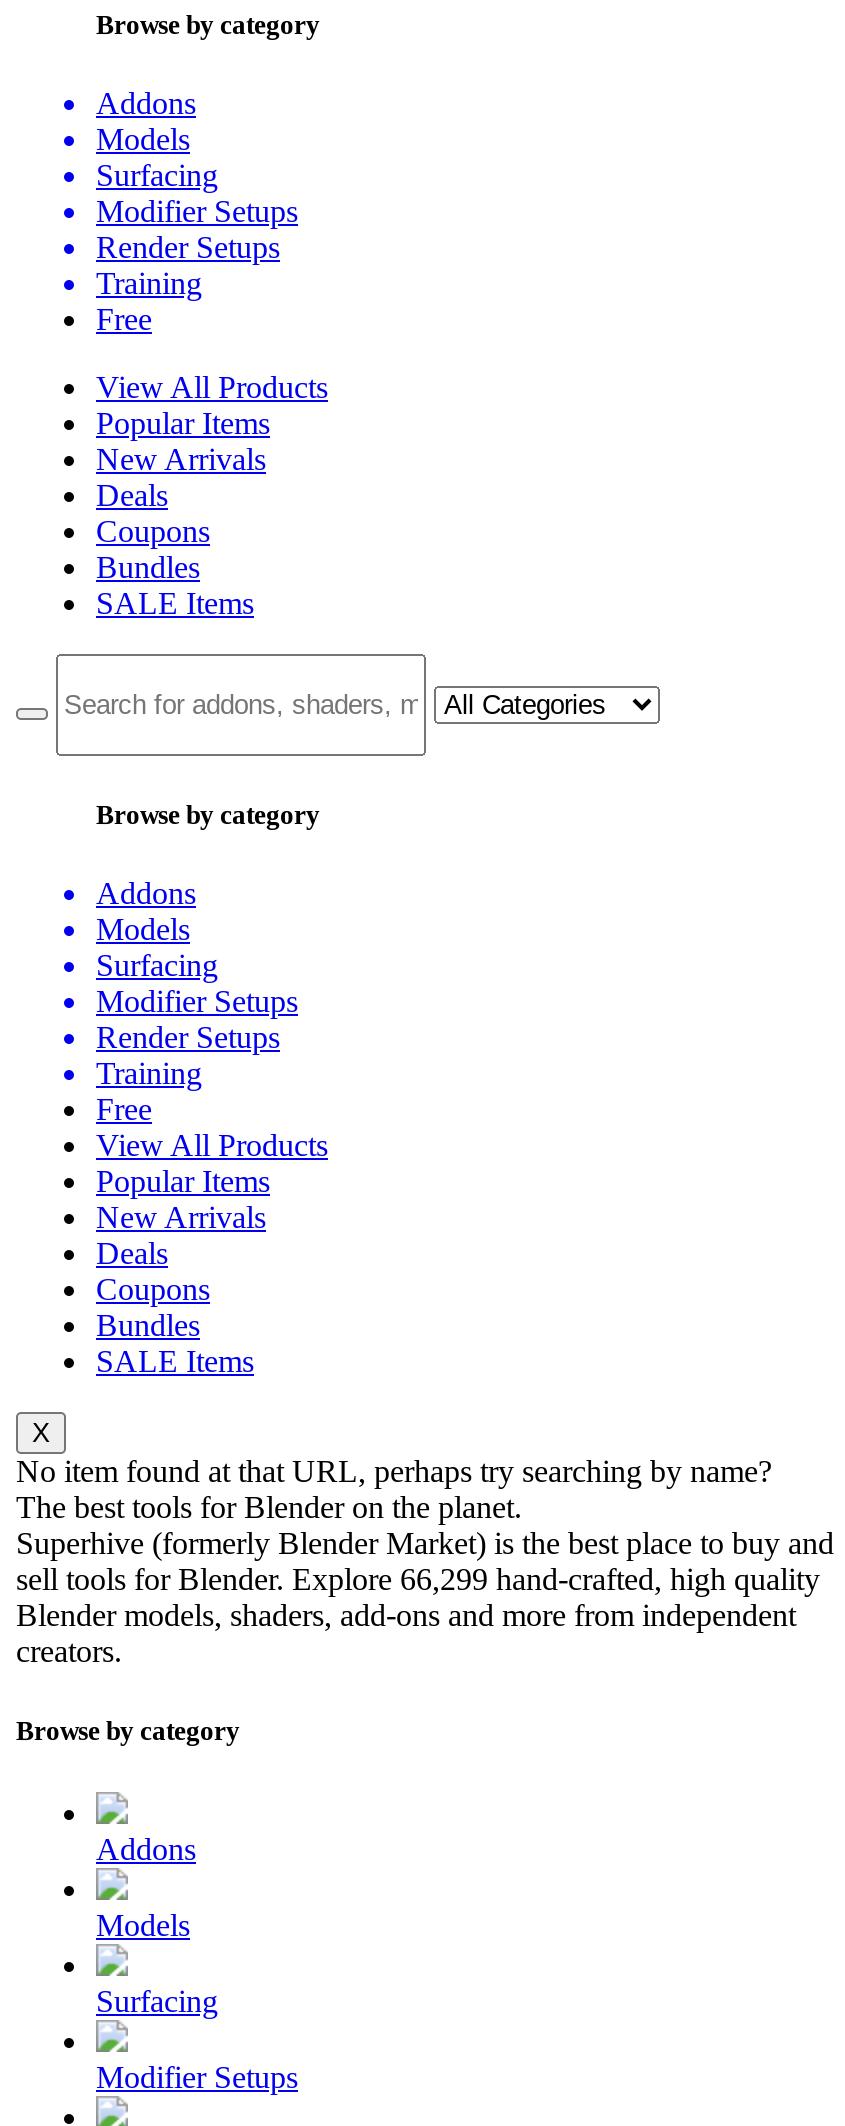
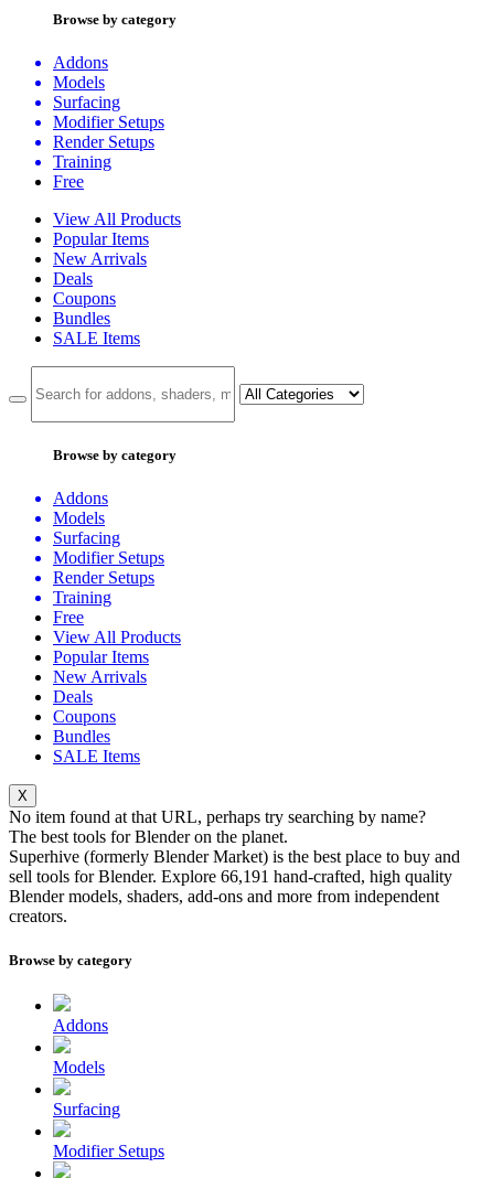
[16,1563,820,1597] sell tools for Blender. Explore 66,299 hand-crafted, high quality -> [9,868,452,886] sell tools for Blender. Explore 66,191 hand-crafted, high quality

